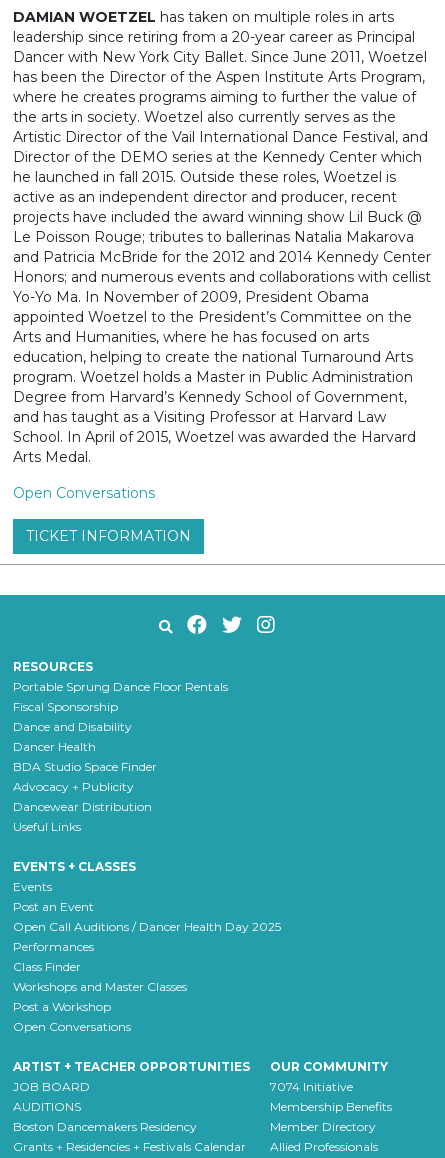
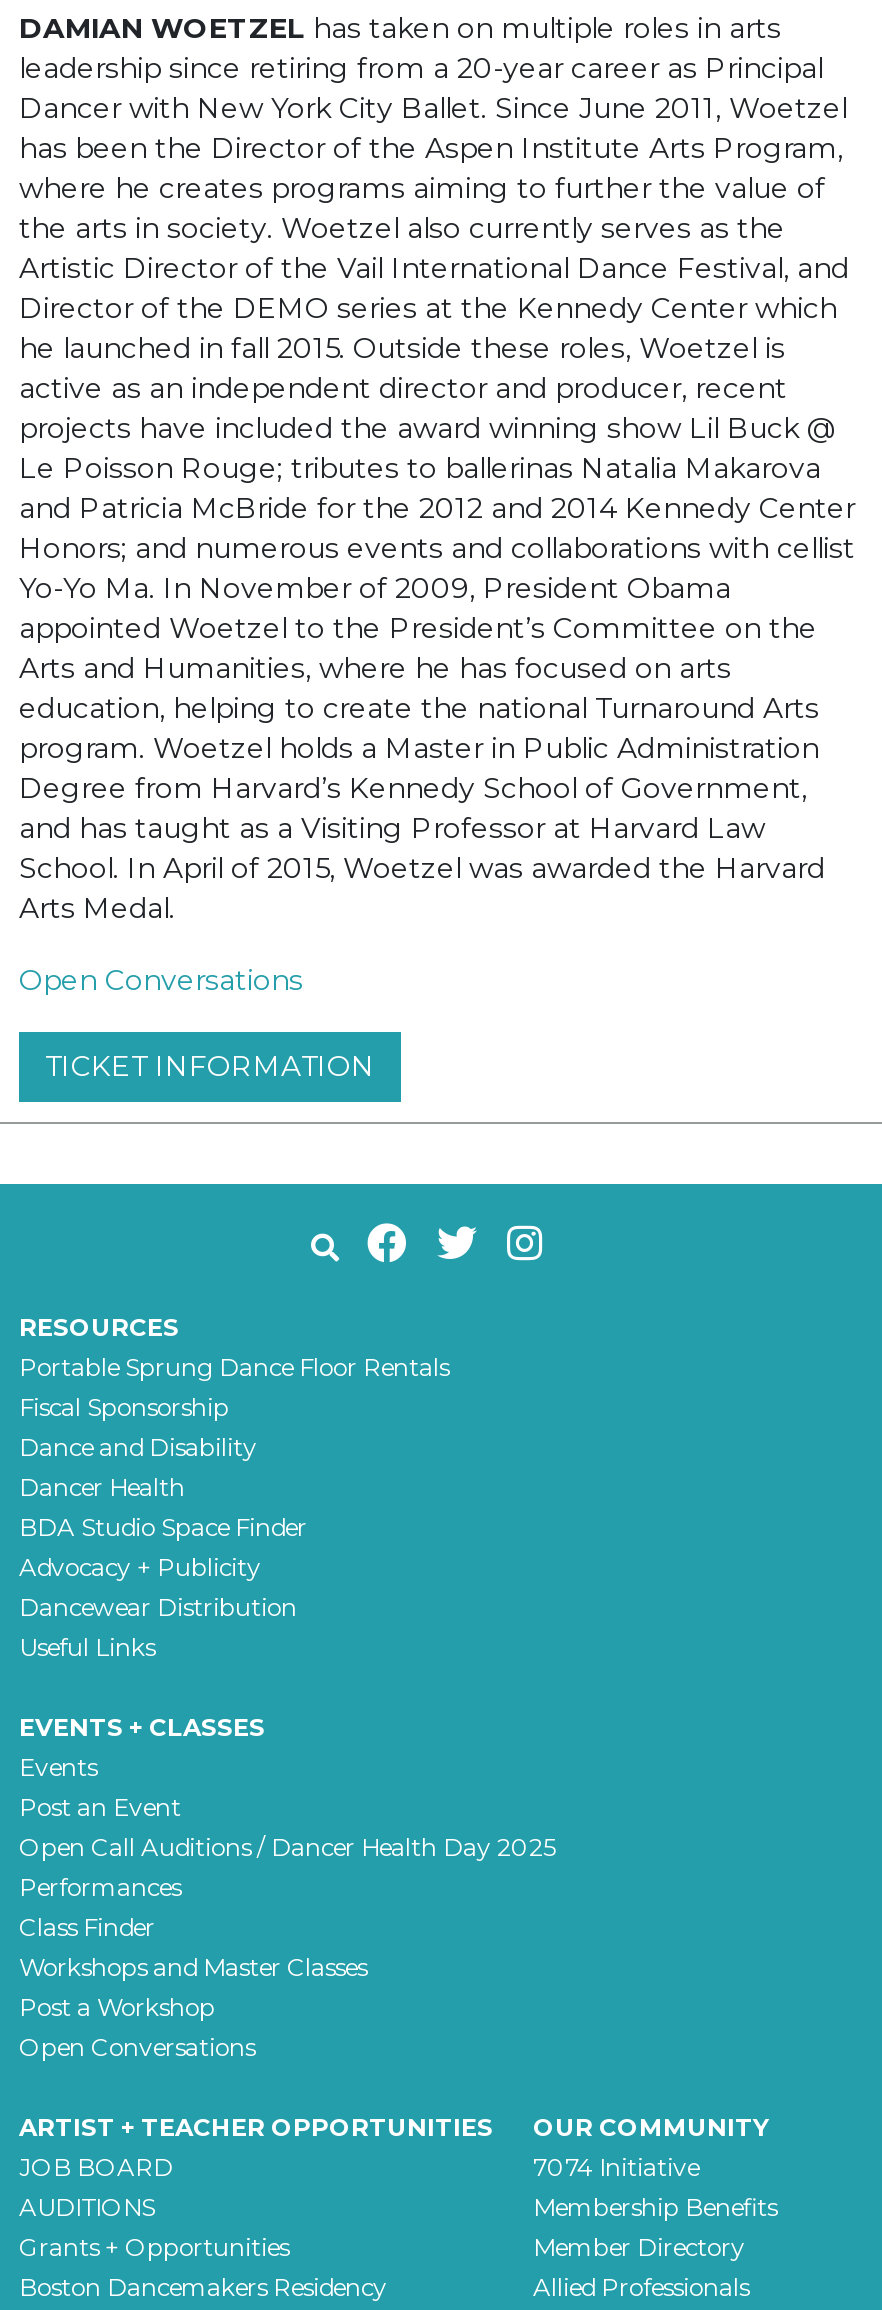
moved [13,1119,197,1134] -> [19,2273,387,2303]: Boston Dancemakers Residency
none -> [19,2233,289,2263] Grants + Opportunities
[13,1139,246,1154] Grants + Residencies + Festivals Calendar -> none

